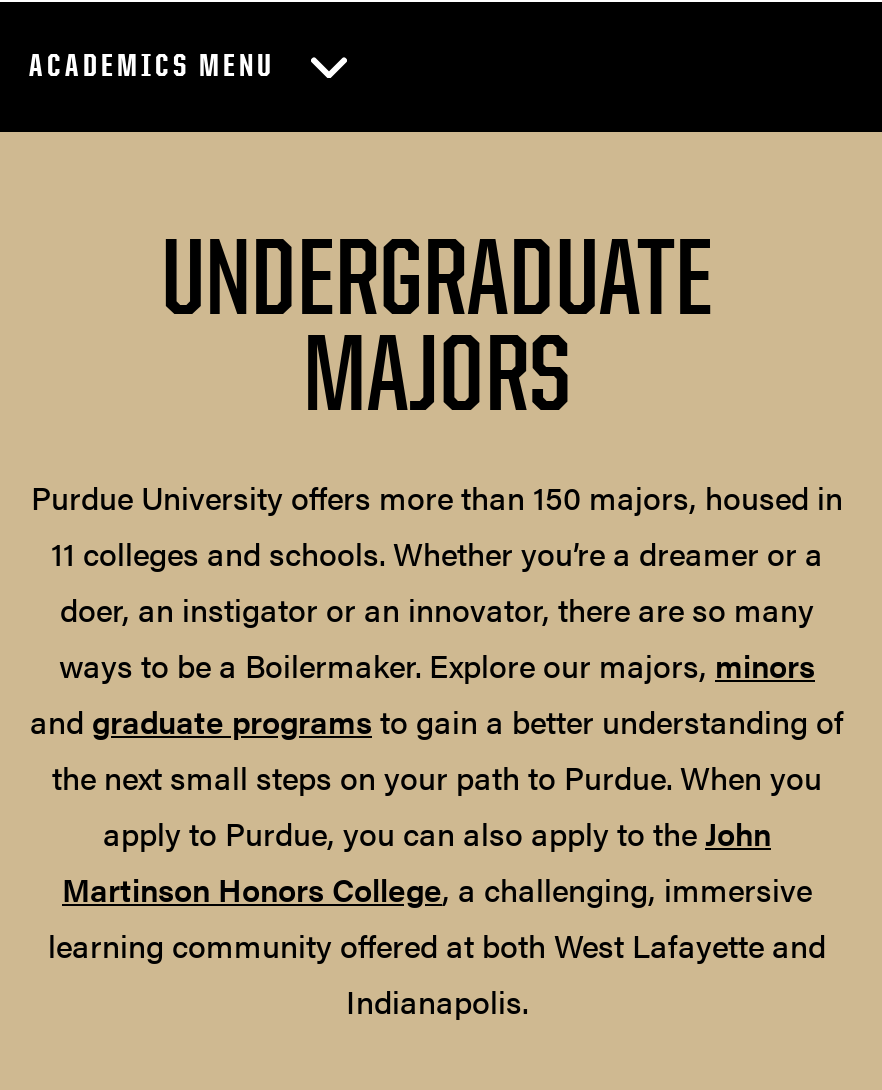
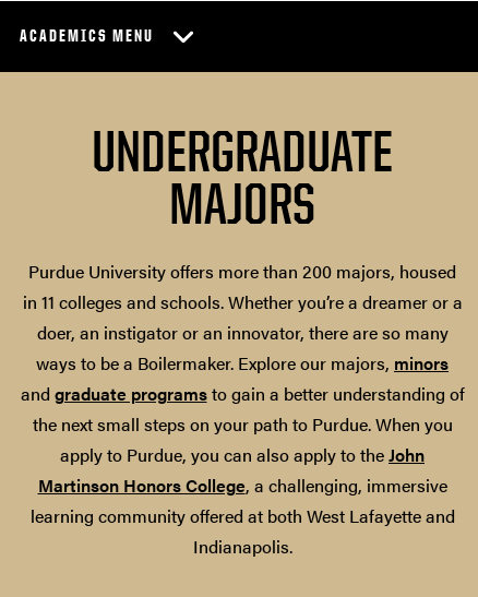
[31,474,843,576] Purdue University offers more than 150 majors, housed in | 11 colleges and schools. Whether you’re a dreamer or a -> [22,259,462,315] Purdue University offers more than 200 majors, housed | in 11 colleges and schools. Whether you’re a dreamer or a

